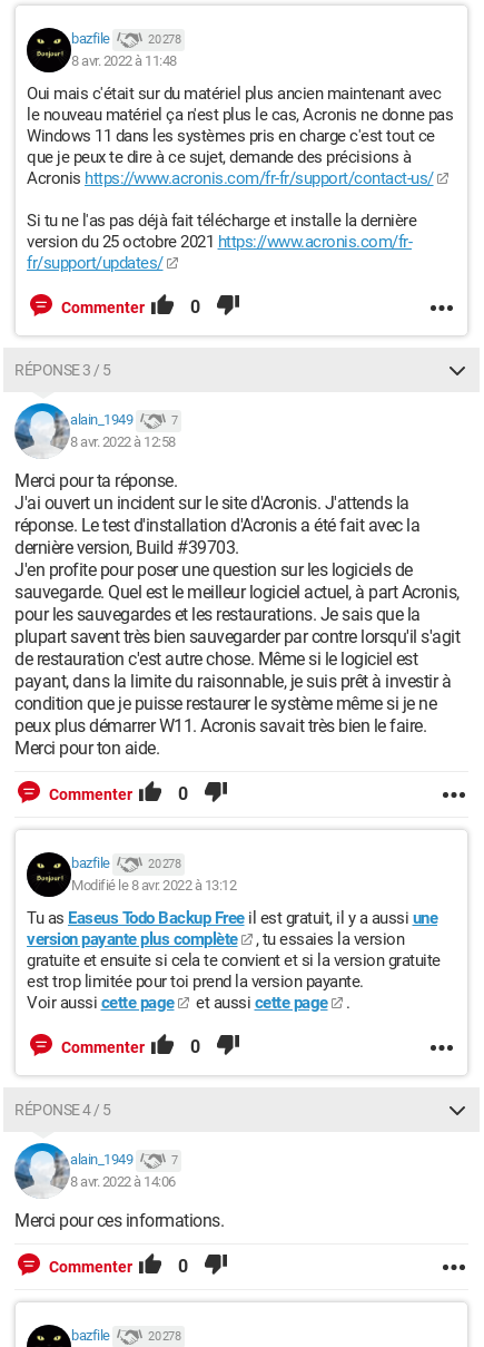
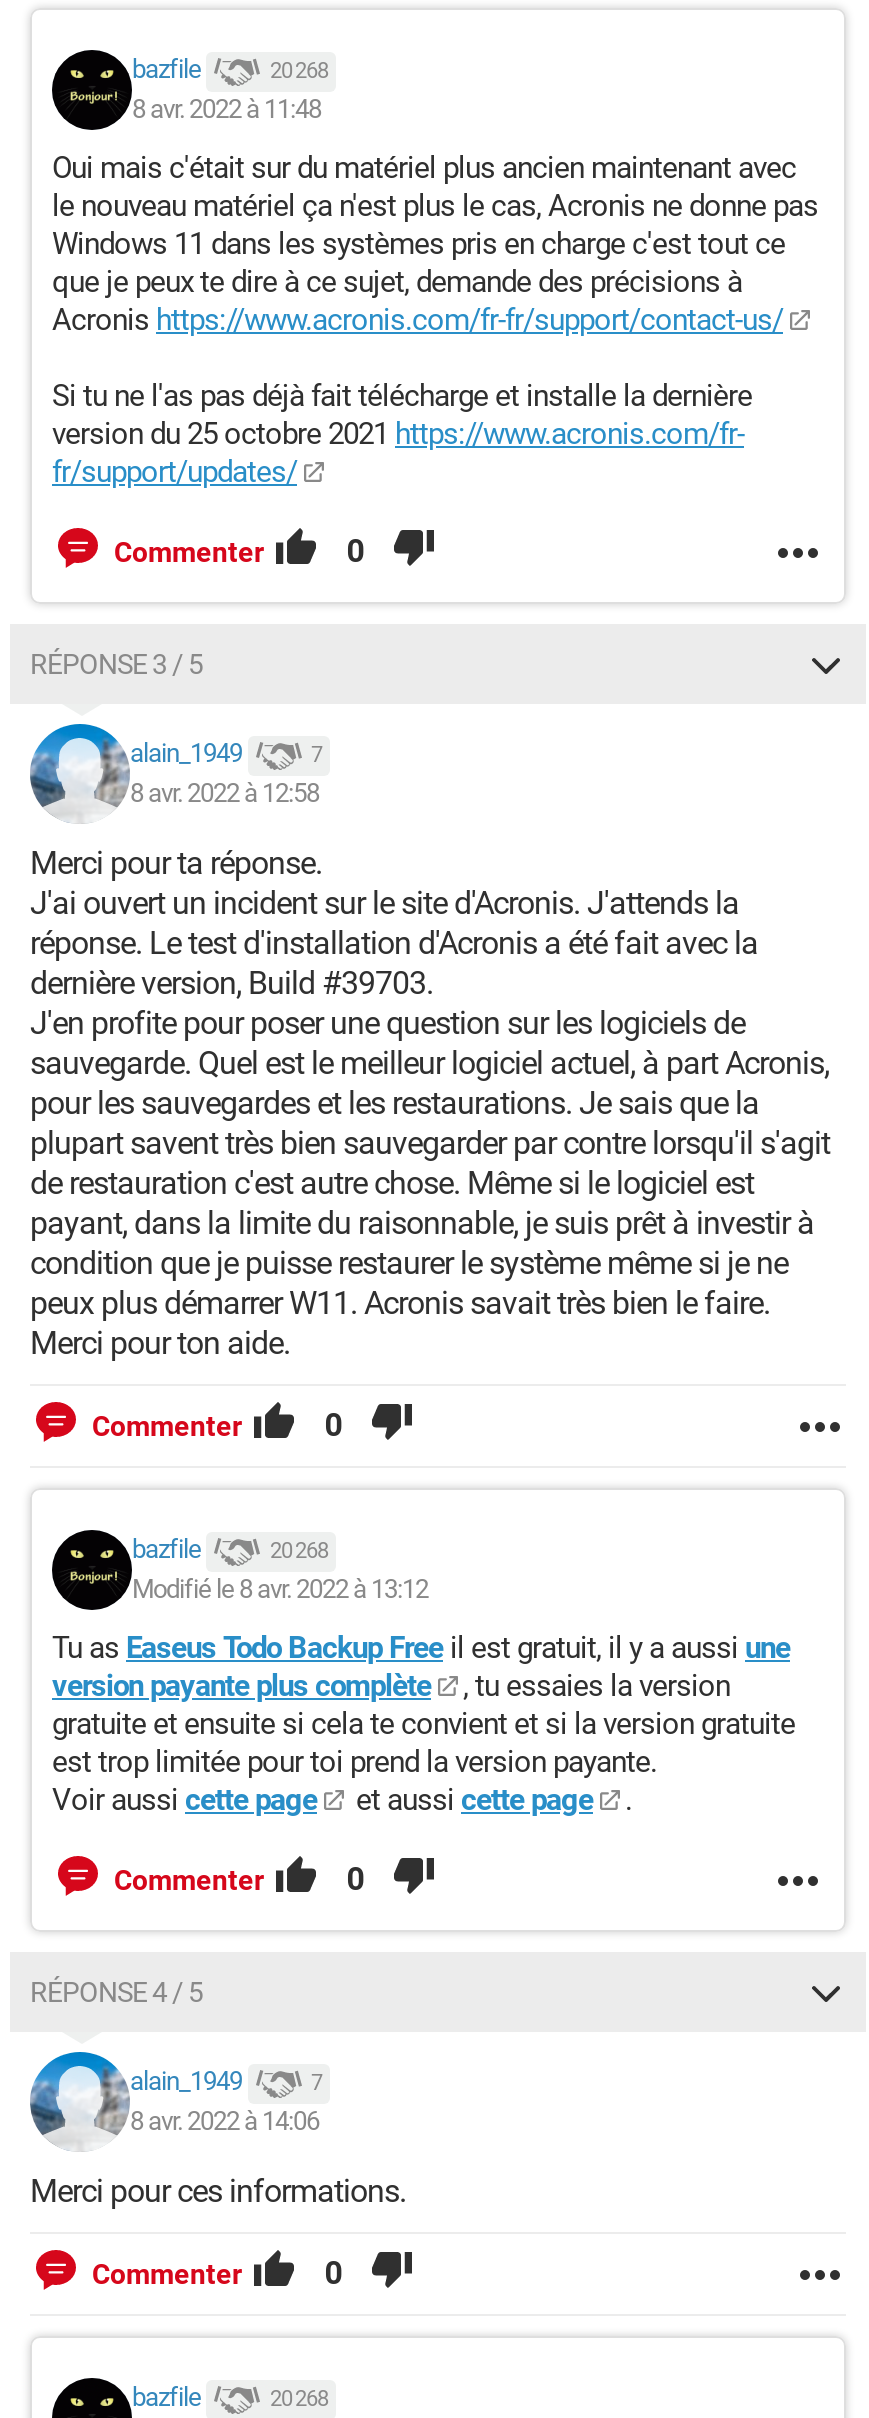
[148,32,180,47] 20 278 -> [270,58,328,84] 20 268
[148,857,180,871] 20 278 -> [270,1538,328,1564] 20 268
[148,1329,180,1344] 20 278 -> [270,2386,328,2412] 20 268

